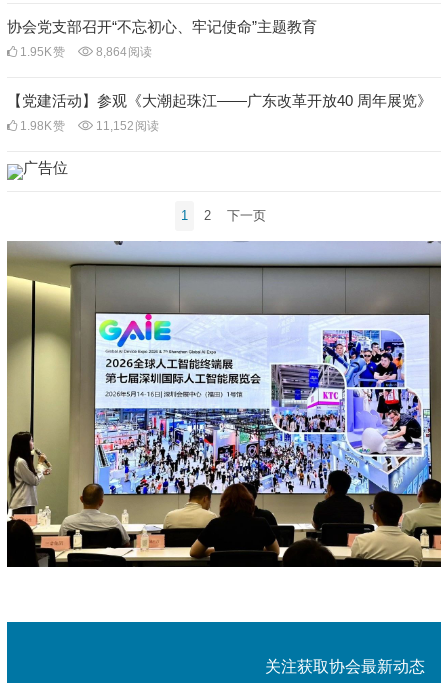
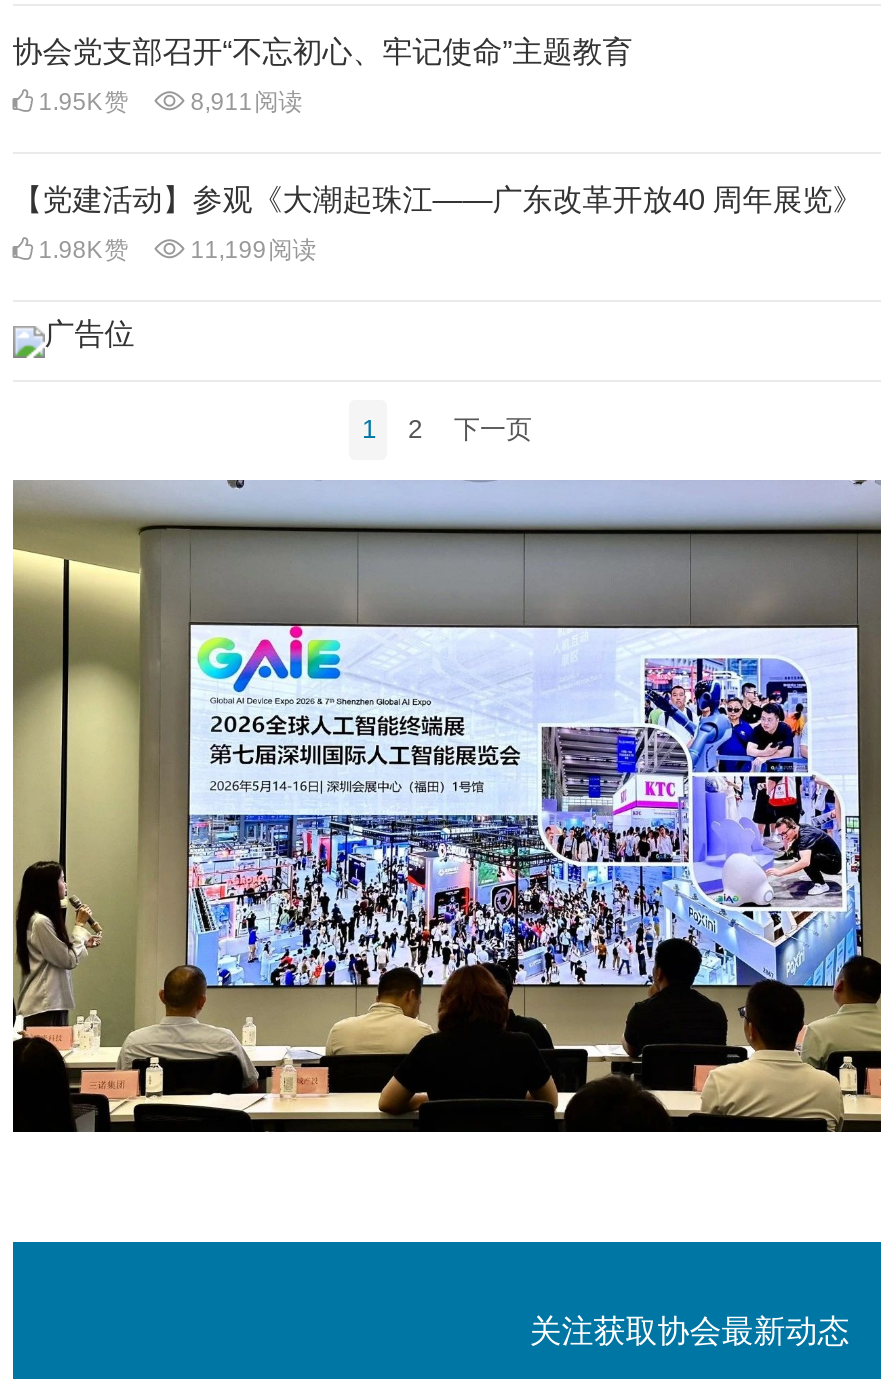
[17,45,152,59] 1.95K赞 8,864阅读 -> [32,88,302,116] 1.95K赞 8,911阅读
[17,119,159,133] 1.98K赞 11,152阅读 -> [32,236,316,264] 1.98K赞 11,199阅读

